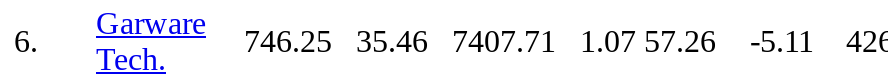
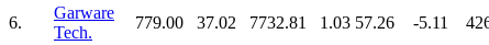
[244,24,332,58] 746.25 -> [135,13,184,32] 779.00
[356,24,428,58] 35.46 -> [197,13,236,32] 37.02
[452,24,556,58] 7407.71 -> [249,13,307,32] 7732.81
[580,24,716,58] 1.07 57.26 -> [320,13,394,32] 1.03 57.26

